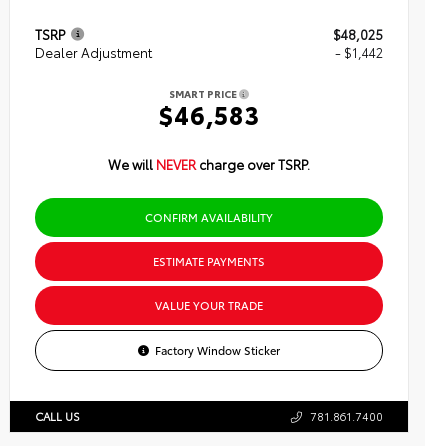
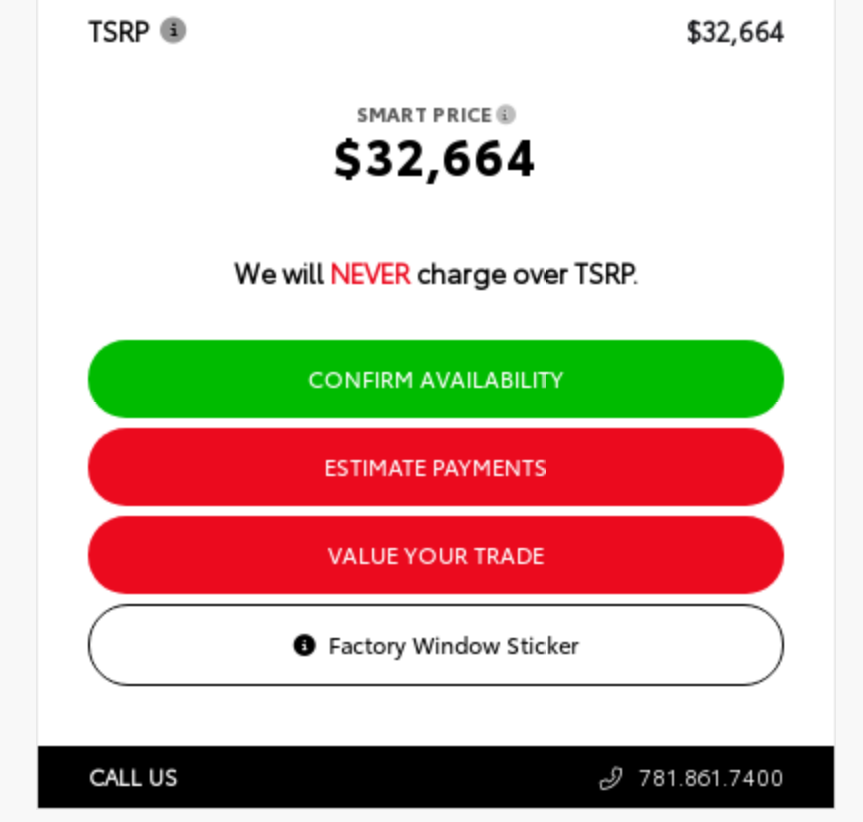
[35,25,383,61] $48,025 | Dealer Adjustment | - $1,442 -> [686,12,784,48] $32,664
[158,96,259,130] $46,583 -> [334,119,538,187] $32,664

